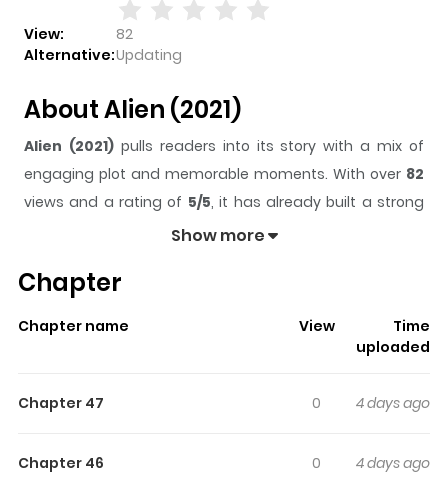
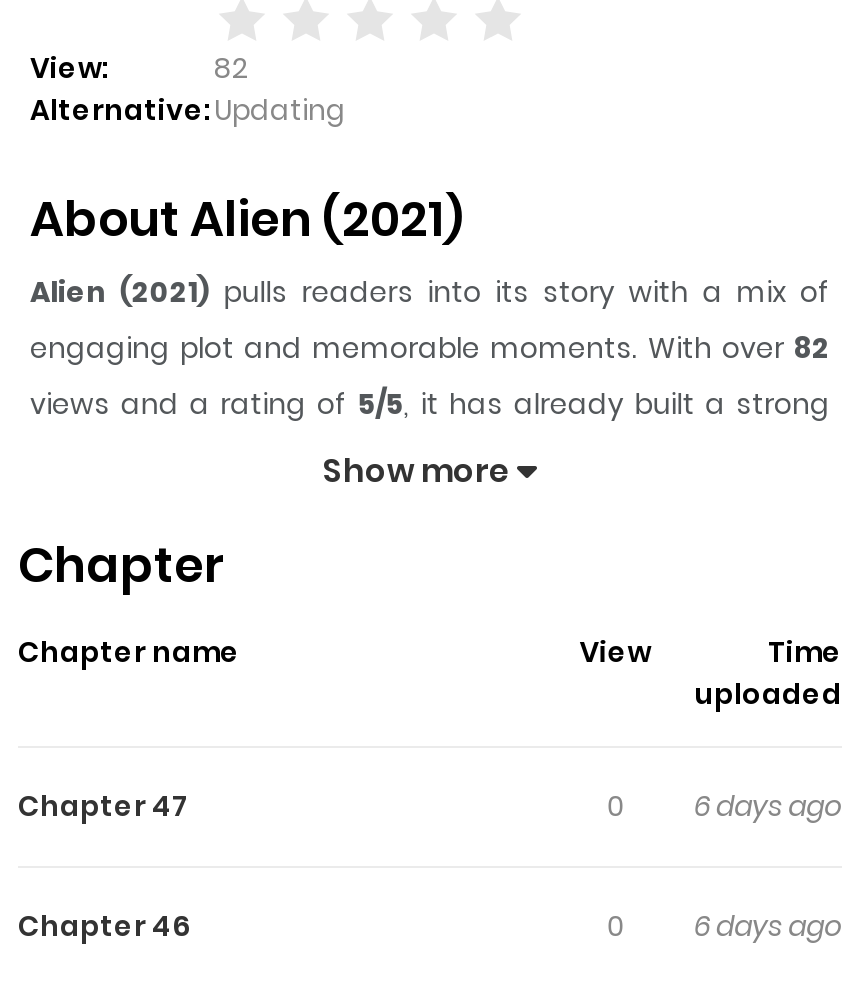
[312,393,430,413] 0 4 days ago -> [606,786,842,826] 0 6 days ago
[312,453,430,473] 0 4 days ago -> [606,906,842,946] 0 6 days ago

